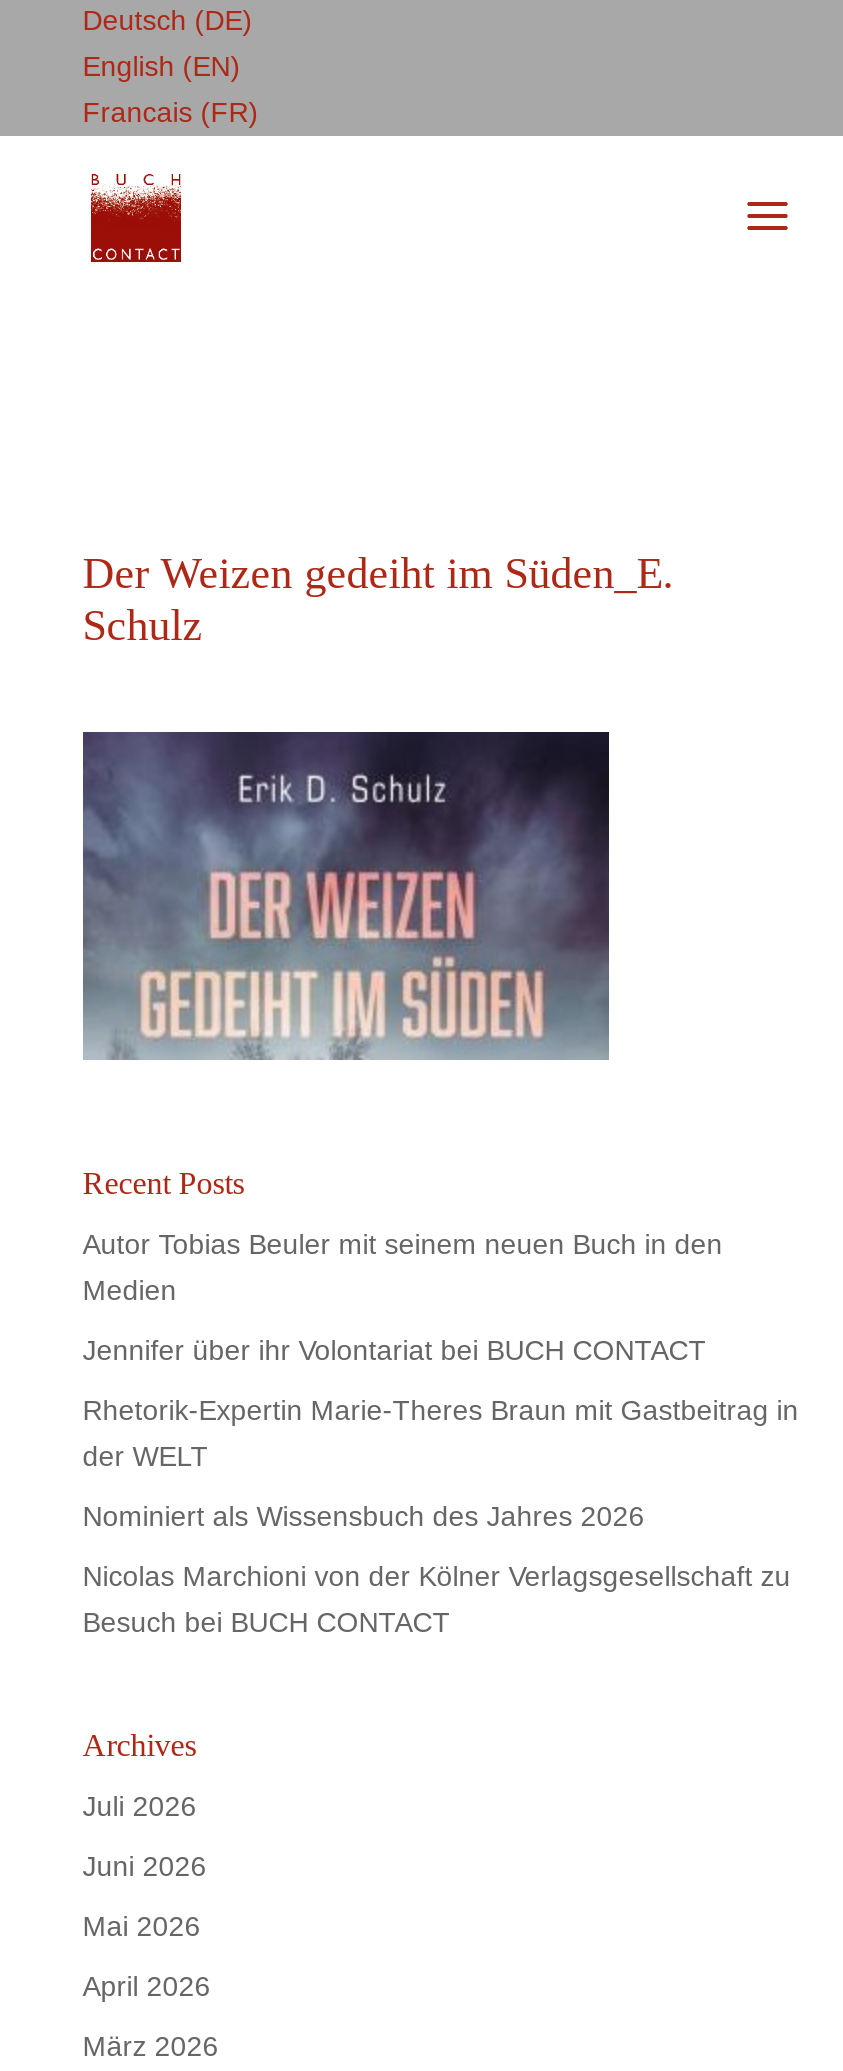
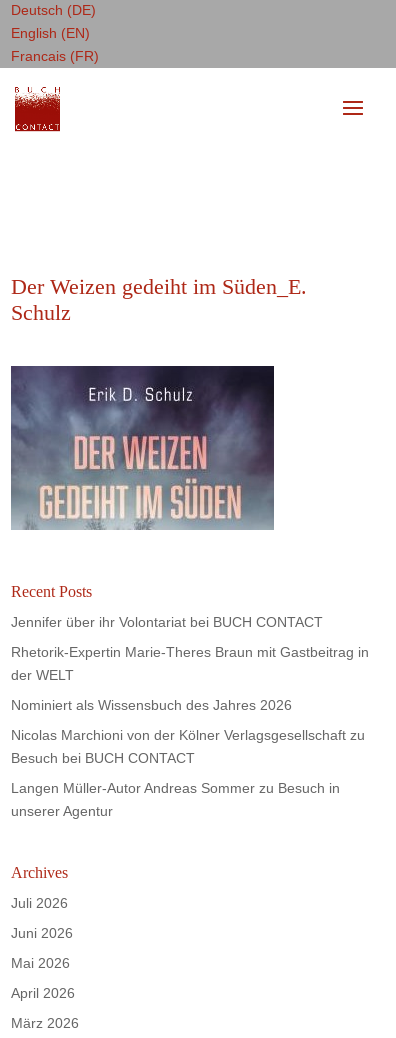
[83,1228,723,1306] Autor Tobias Beuler mit seinem neuen Buch in den | Medien -> none
moved [83,1334,799,1638] -> [11,614,369,766]: Jennifer über ihr Volontariat bei BUCH CONTACT | Rhetorik-Expertin Marie-Theres Braun mit Gastbeitrag in | der WELT | Nominiert als Wissensbuch des Jahres 2026 | Nicolas Marchioni von der Kölner Verlagsgesellschaft zu | Besuch bei BUCH CONTACT
none -> [11,780,340,819] Langen Müller-Autor Andreas Sommer zu Besuch in | unserer Agentur

